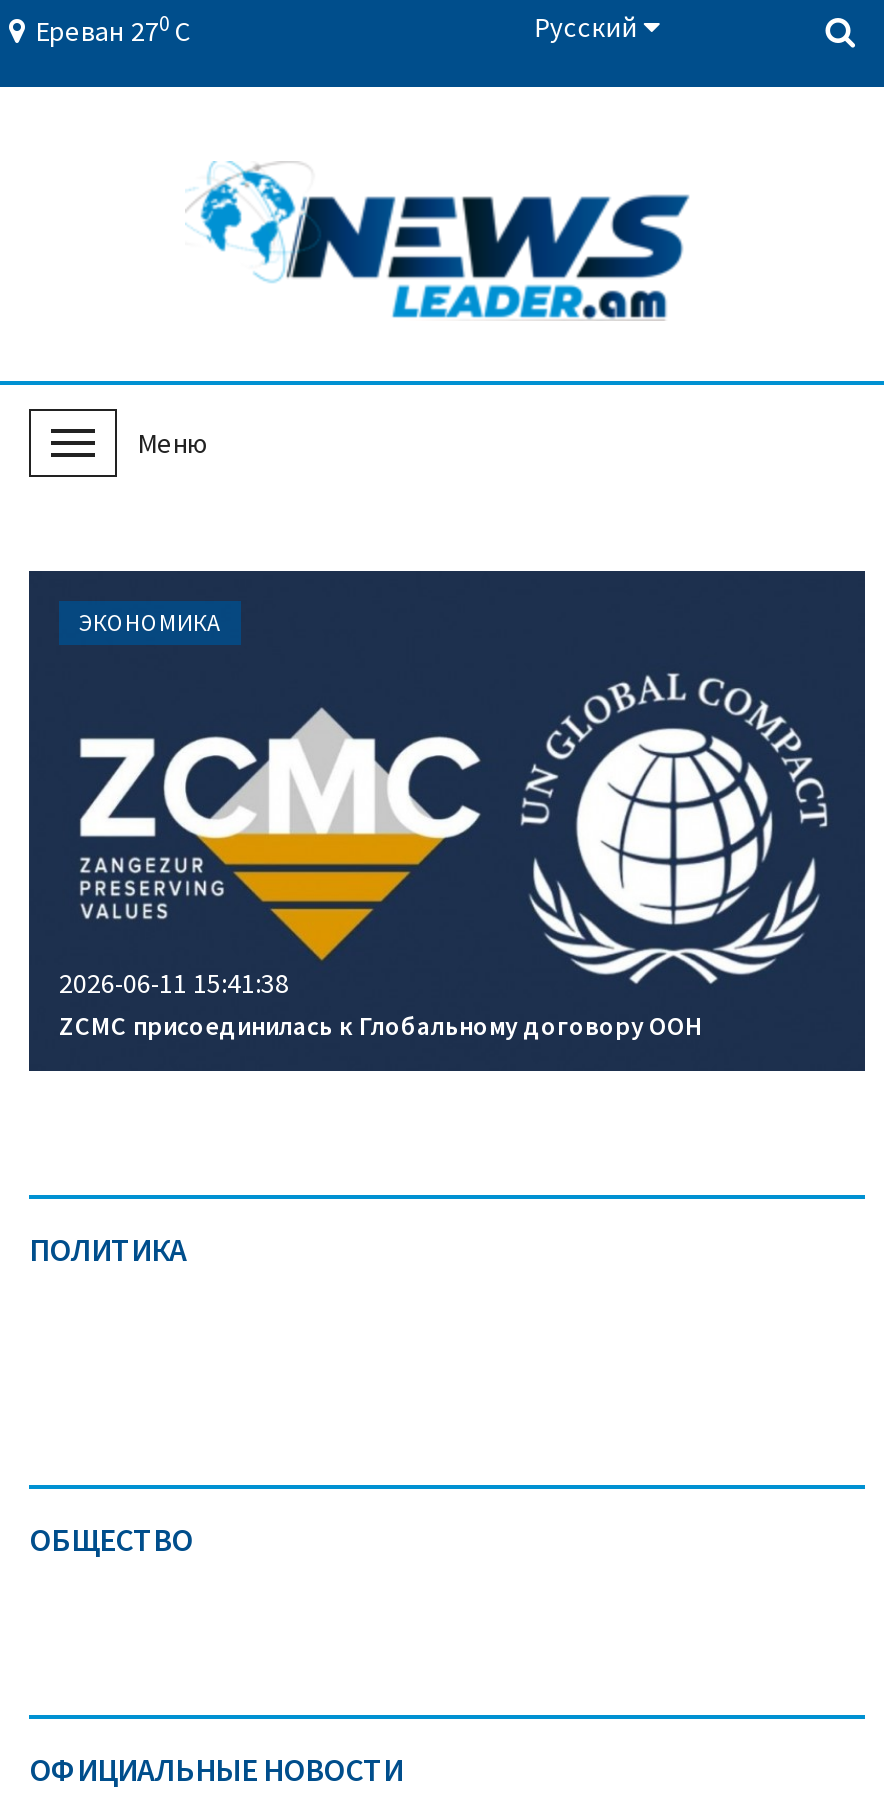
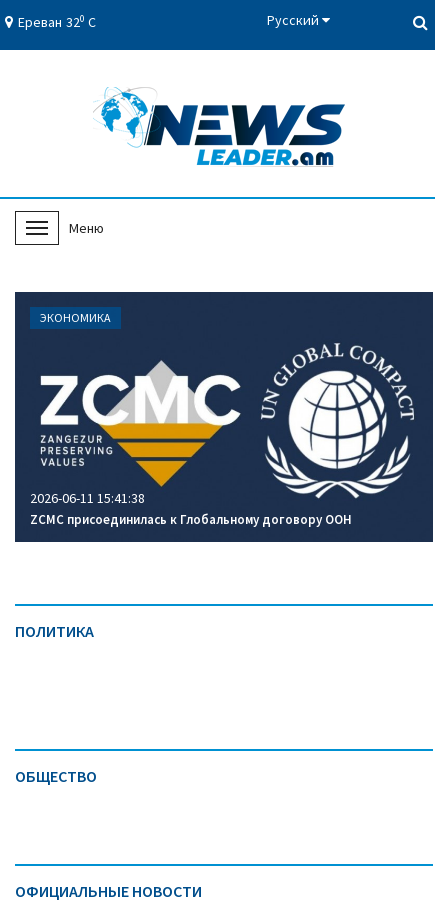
[35,11,191,49] Ереван 270 C -> [18,12,96,31] Ереван 320 C

